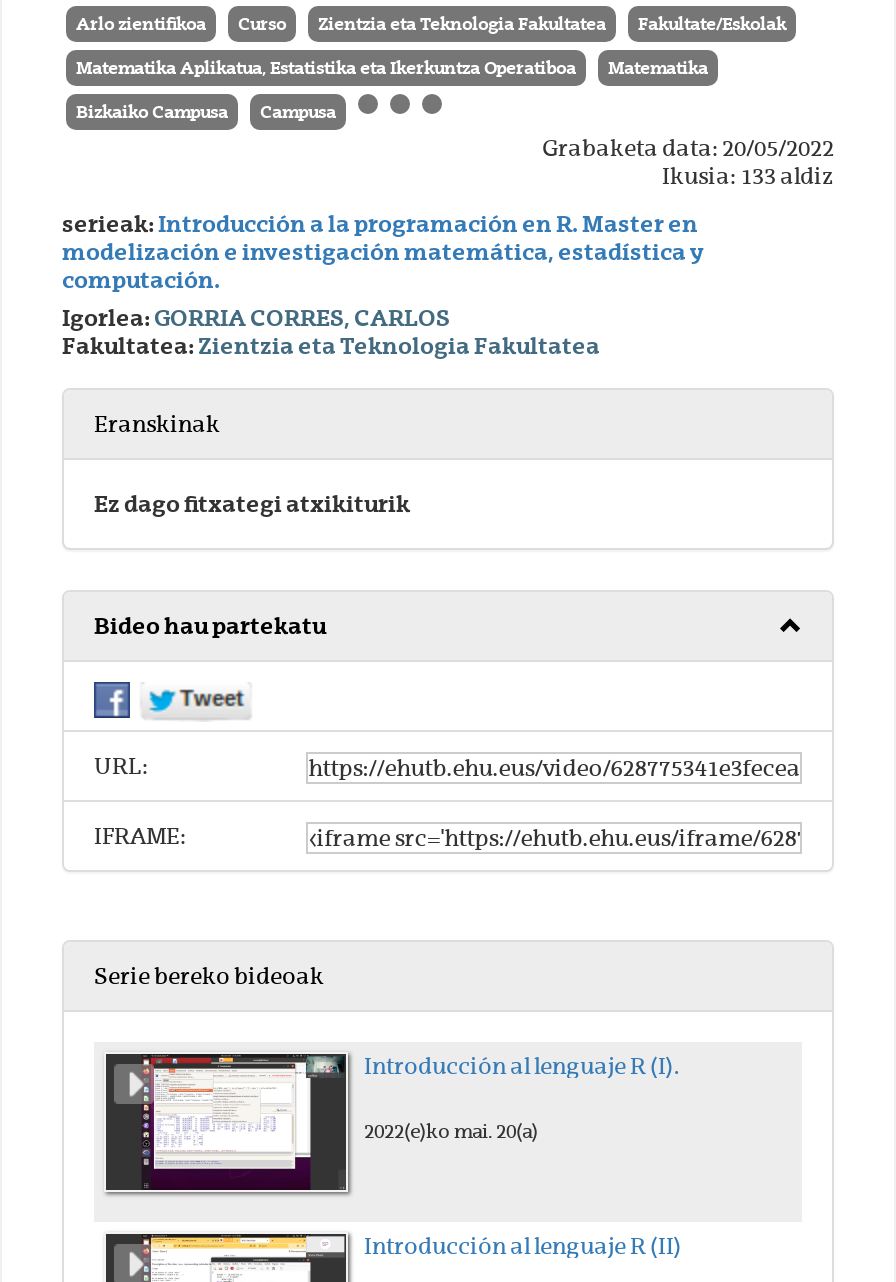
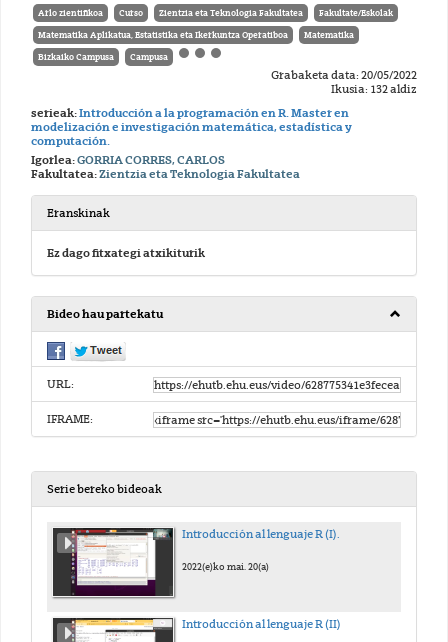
[662,162,834,190] Ikusia: 133 aldiz -> [331,82,417,96] Ikusia: 132 aldiz

